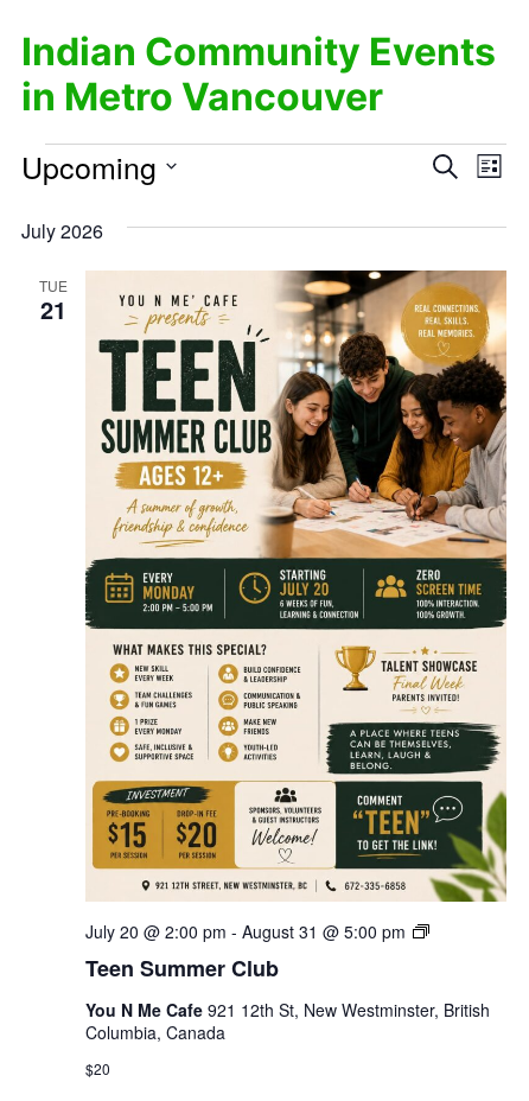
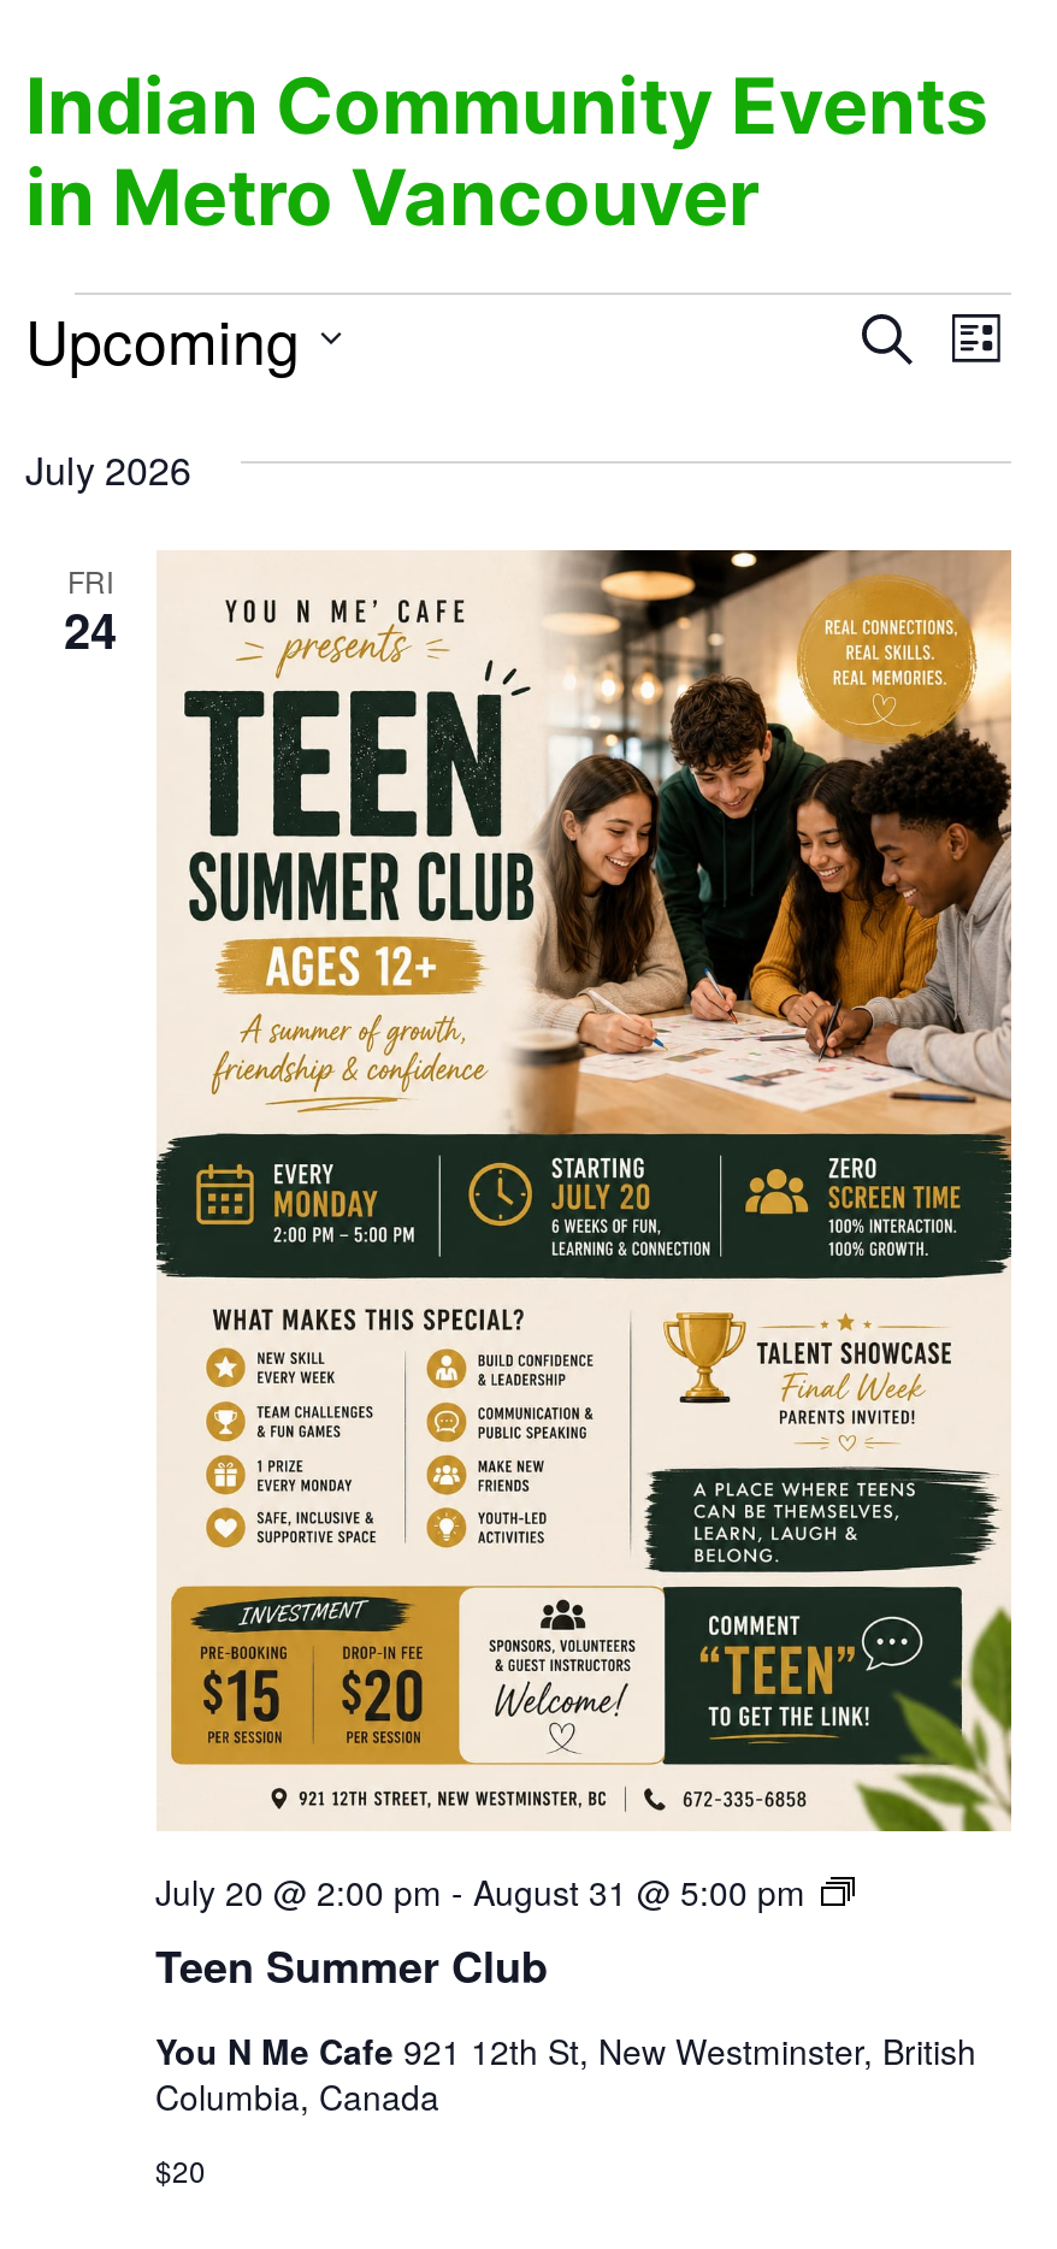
[39,275,67,326] TUE | 21 -> [64,559,117,663] FRI | 24

